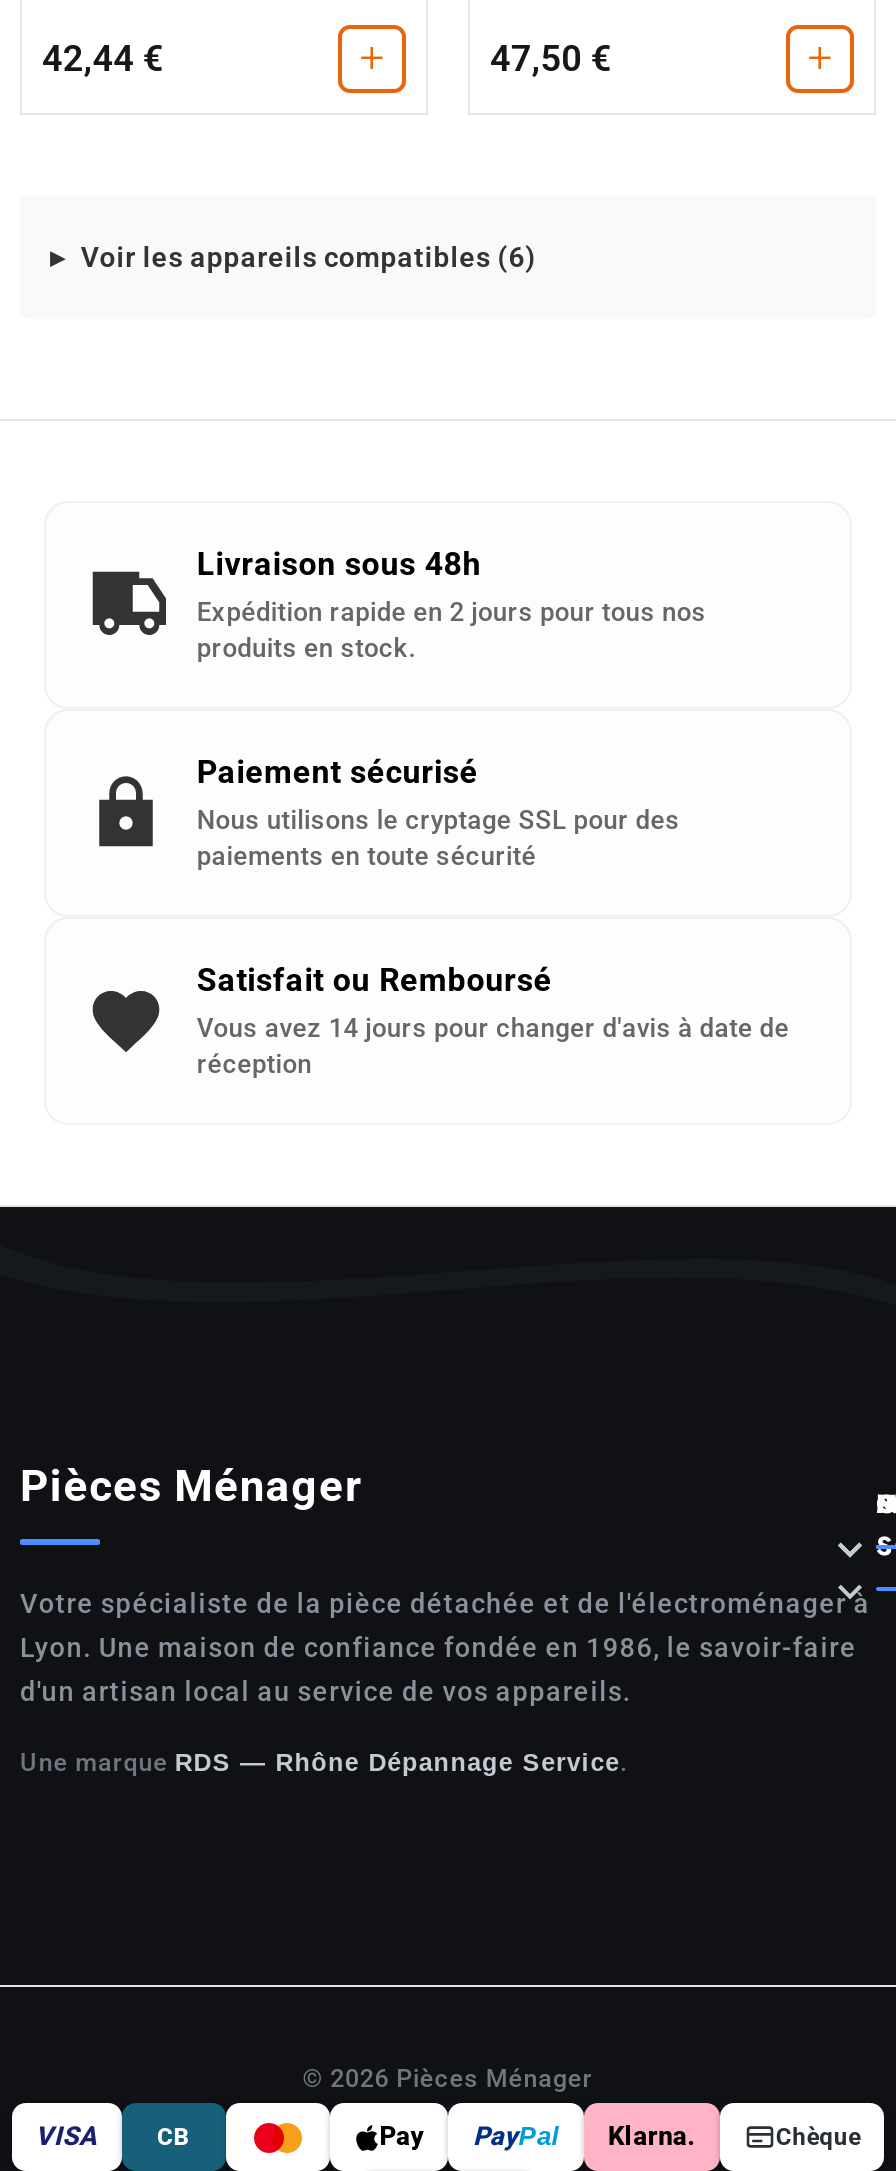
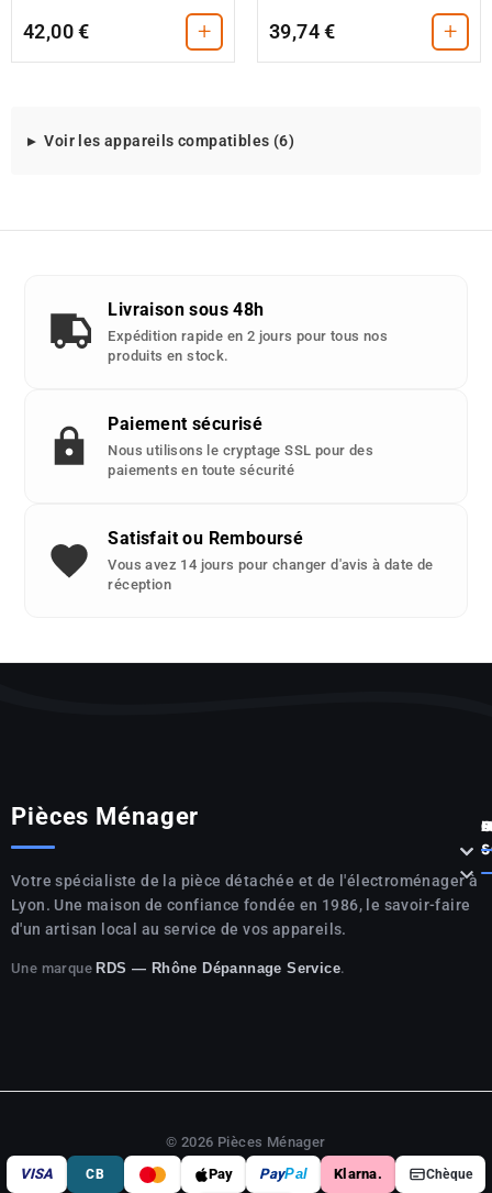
[42,37,164,79] 42,44 € -> [23,20,90,43] 42,00 €
[490,37,612,79] 47,50 € -> [269,20,336,43] 39,74 €

